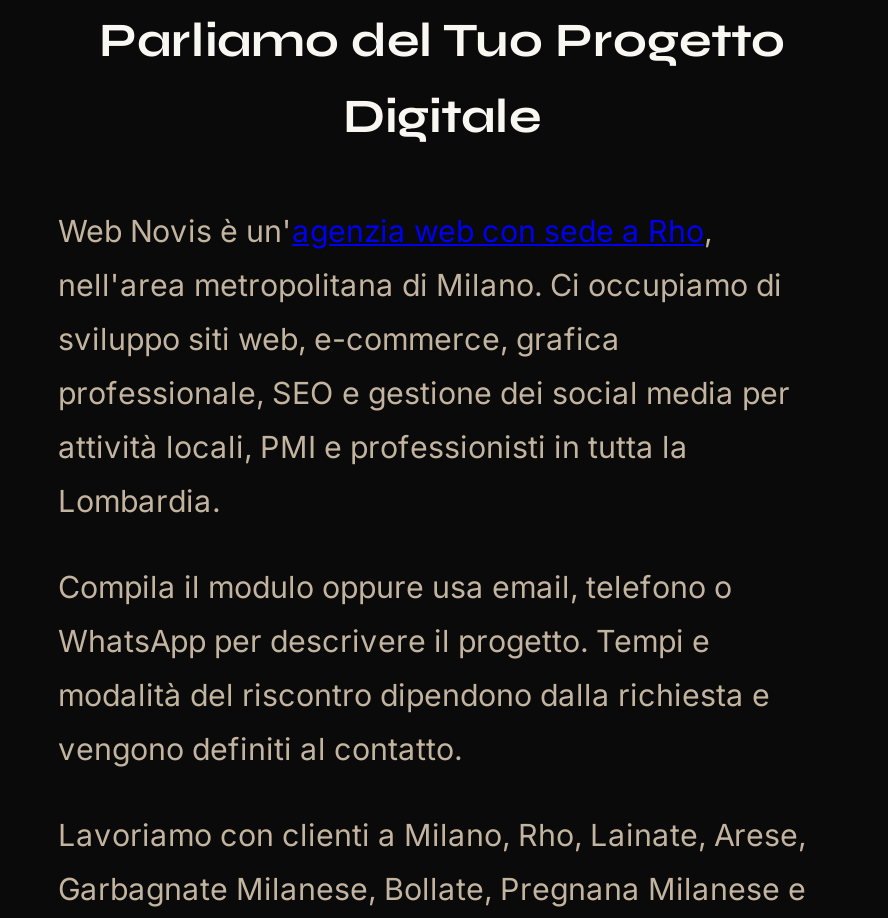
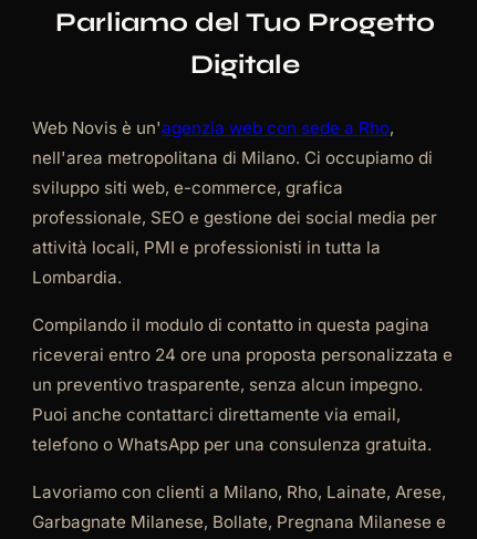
[58,568,770,768] Compila il modulo oppure usa email, telefono o | WhatsApp per descrivere il progetto. Tempi e | modalità del riscontro dipendono dalla richiesta e | vengono definiti al contatto. -> [32,315,453,455] Compilando il modulo di contatto in questa pagina | riceverai entro 24 ore una proposta personalizzata e | un preventivo trasparente, senza alcun impegno. | Puoi anche contattarci direttamente via email, | telefono o WhatsApp per una consulenza gratuita.

